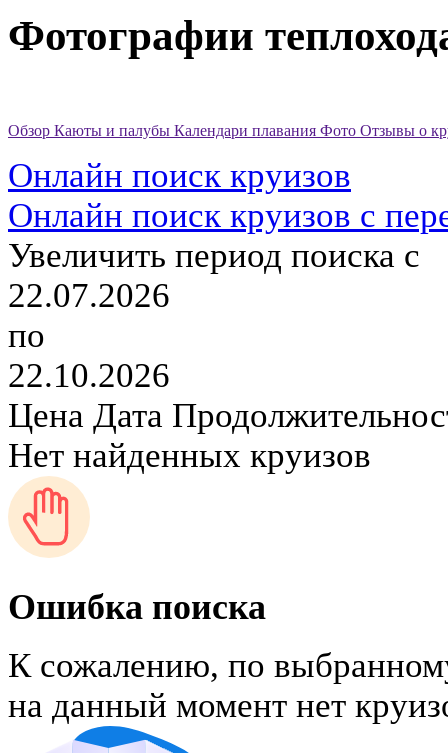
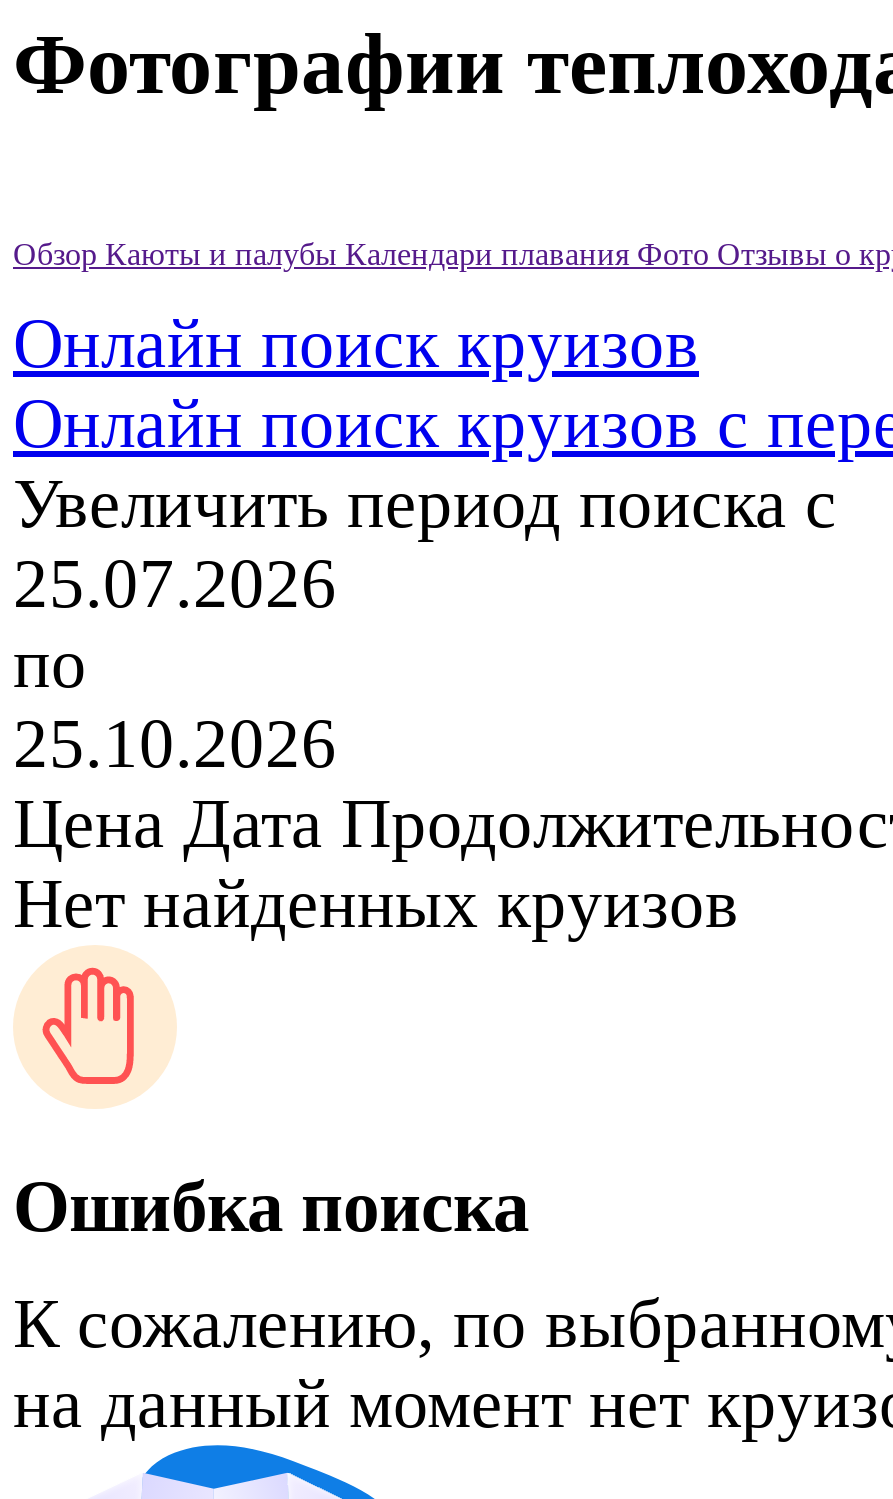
[8,276,170,315] 22.07.2026 -> [13,545,337,623] 25.07.2026
[8,356,170,395] 22.10.2026 -> [13,705,337,783] 25.10.2026

